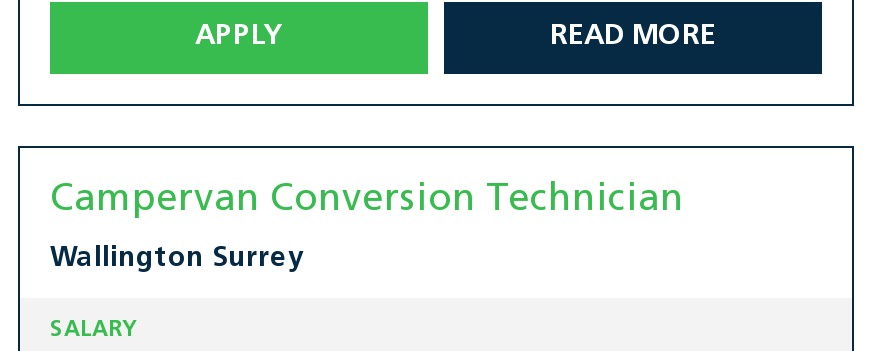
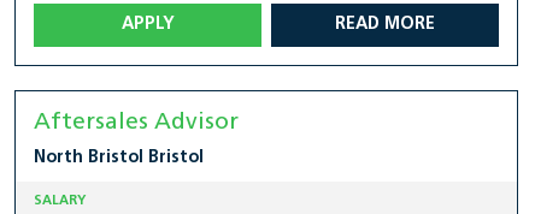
[50,183,684,221] Campervan Conversion Technician -> [34,112,239,135] Aftersales Advisor
[50,244,304,274] Wallington Surrey -> [34,149,204,167] North Bristol Bristol

